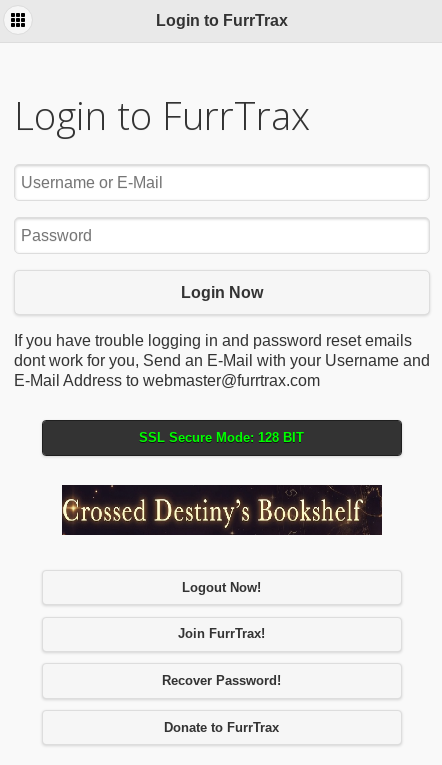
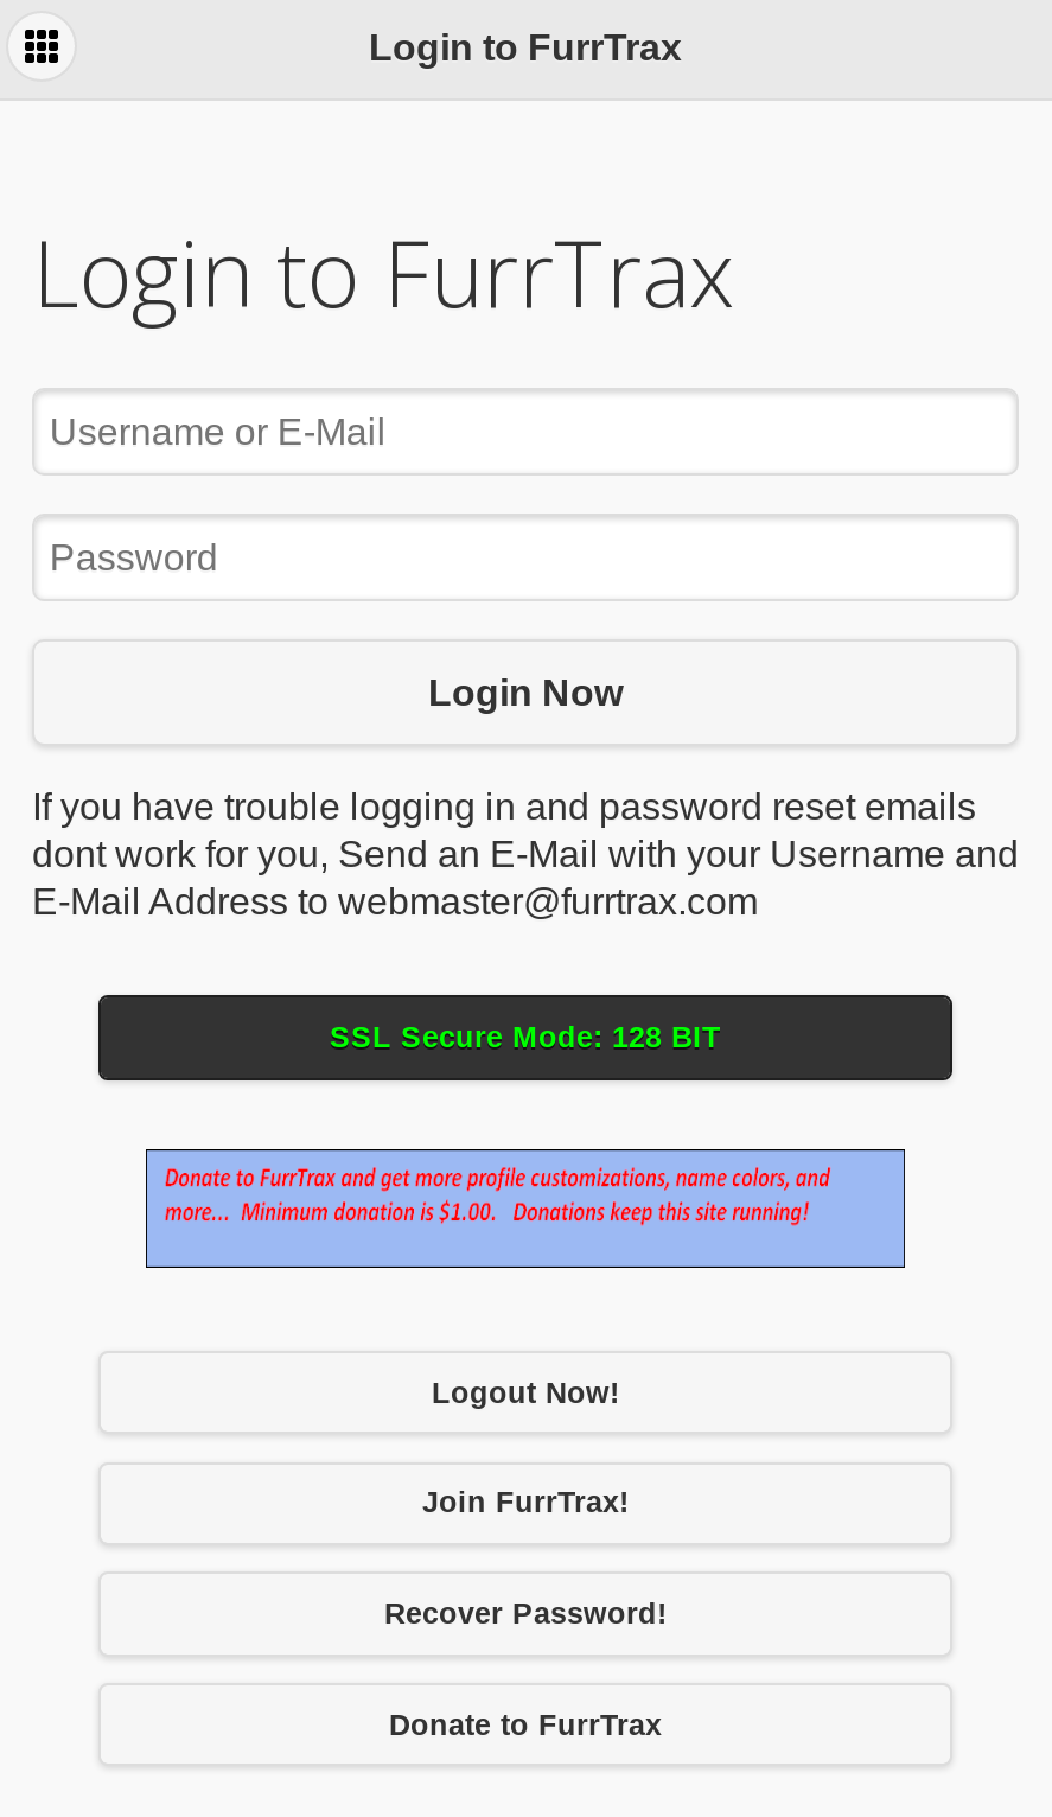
[61,484,383,536] [image] -> [144,1147,907,1270] [image]

